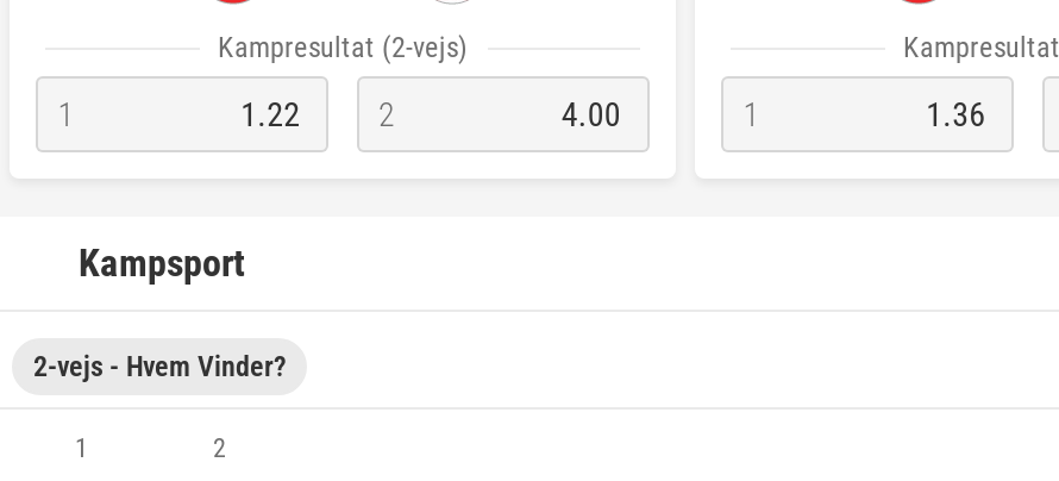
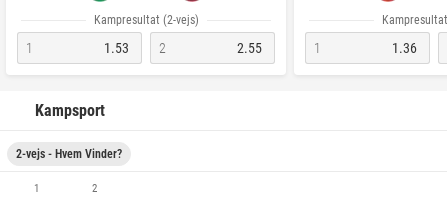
[241,94,300,132] 1.22 -> [104,39,129,55] 1.53
[561,94,621,132] 4.00 -> [237,39,262,55] 2.55

